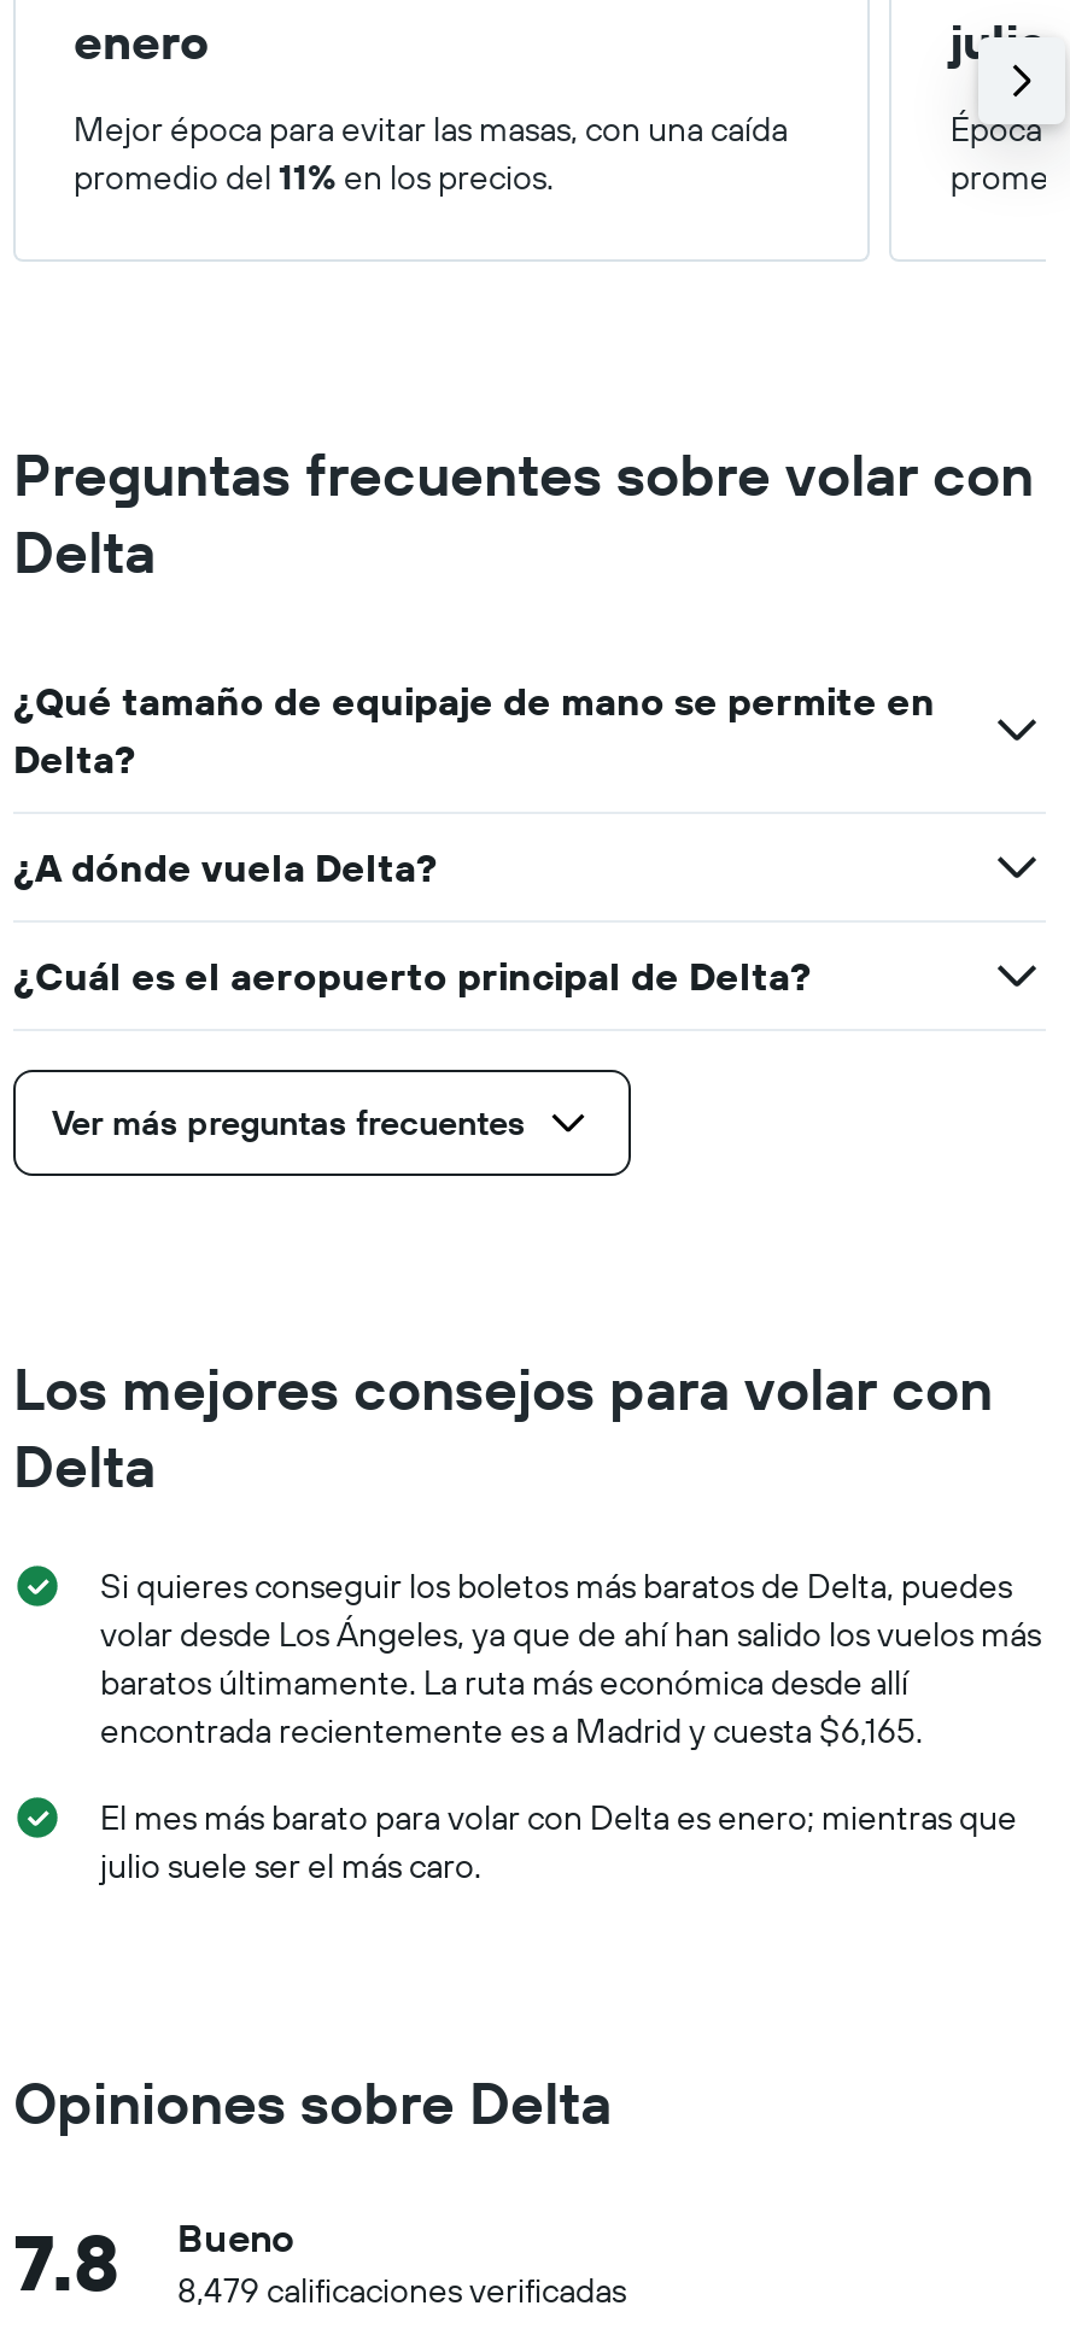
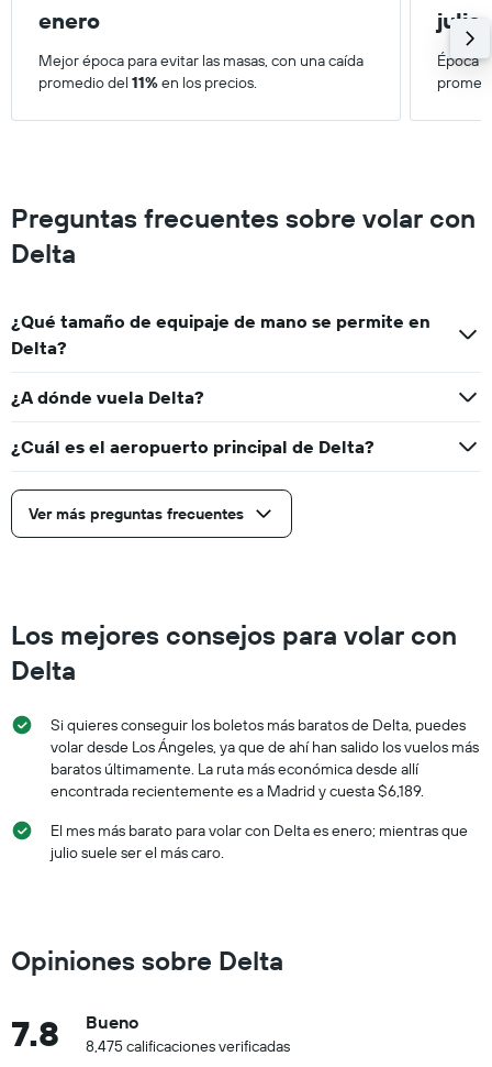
[100,1709,923,1752] encontrada recientemente es a Madrid y cuesta $6,165. -> [51,781,424,801] encontrada recientemente es a Madrid y cuesta $6,189.
[177,2269,626,2312] 8,479 calificaciones verificadas -> [86,1036,290,1056] 8,475 calificaciones verificadas

